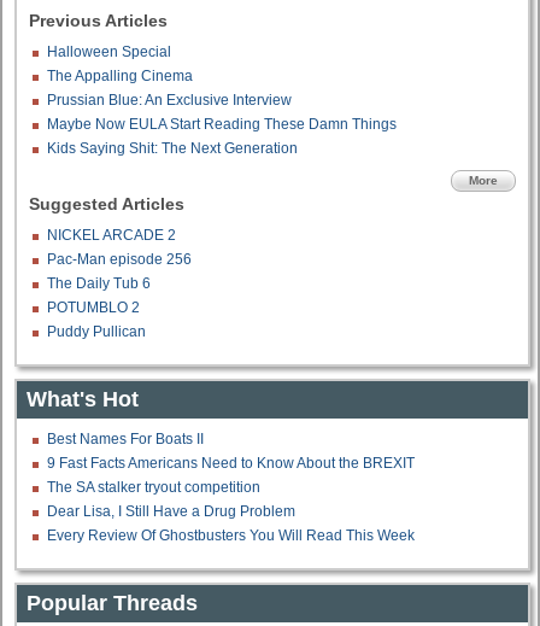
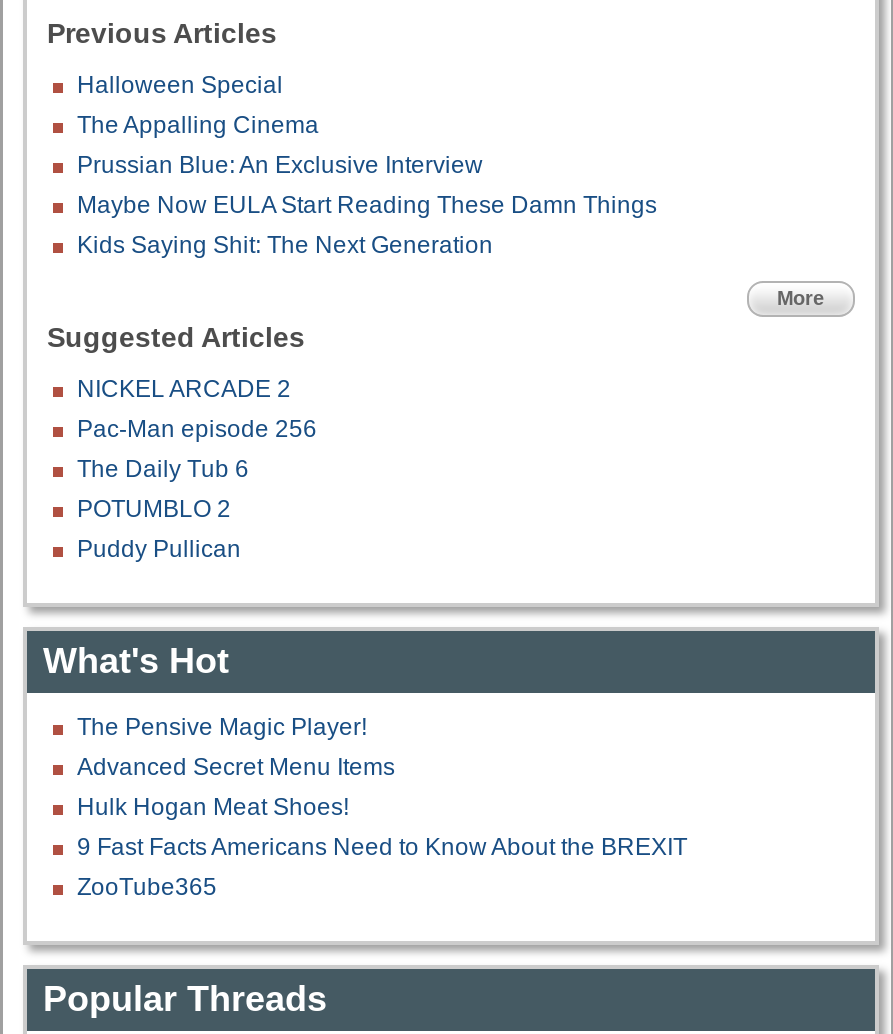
[47,431,204,447] Best Names For Boats II -> [77,713,395,821] The Pensive Magic Player! | Advanced Secret Menu Items | Hulk Hogan Meat Shoes!
moved [47,455,415,472] -> [77,833,687,861]: 9 Fast Facts Americans Need to Know About the BREXIT
[47,479,415,544] The SA stalker tryout competition | Dear Lisa, I Still Have a Drug Problem | Every Review Of Ghostbusters You Will Read This Week -> [77,873,217,901] ZooTube365

